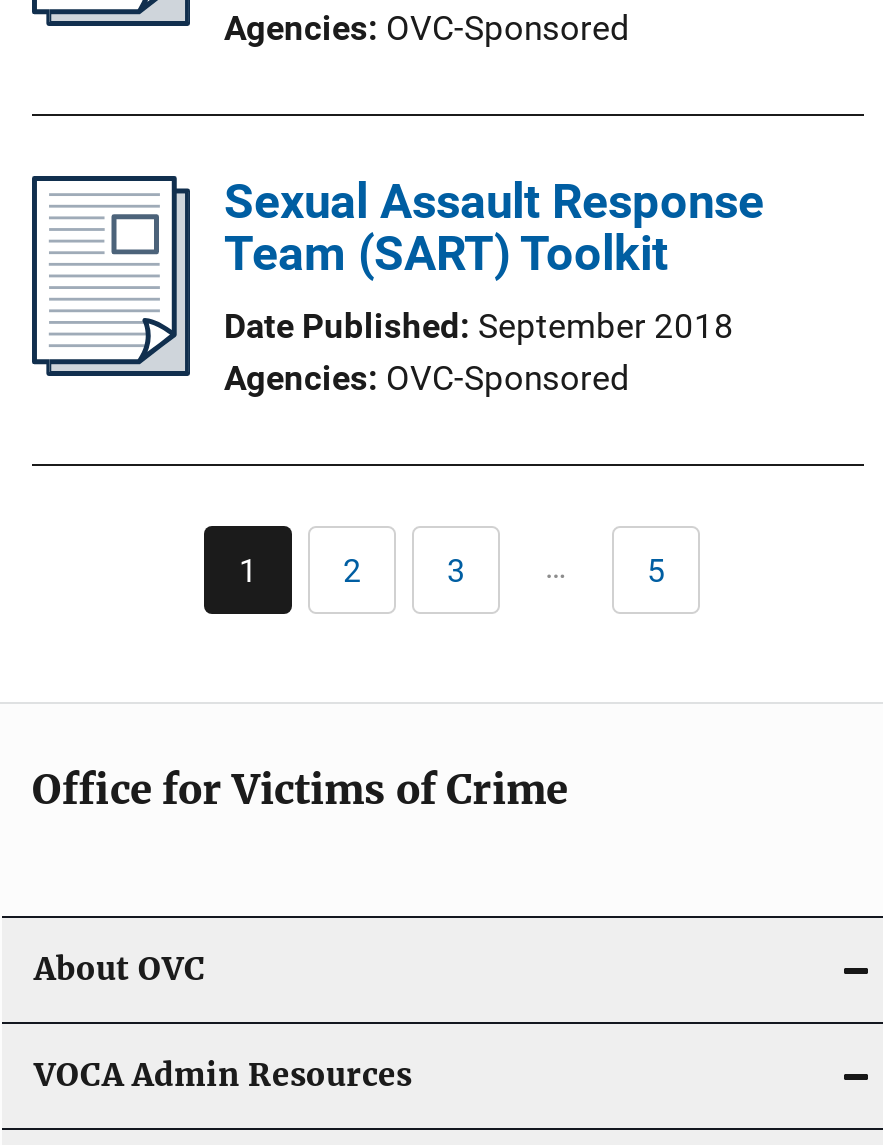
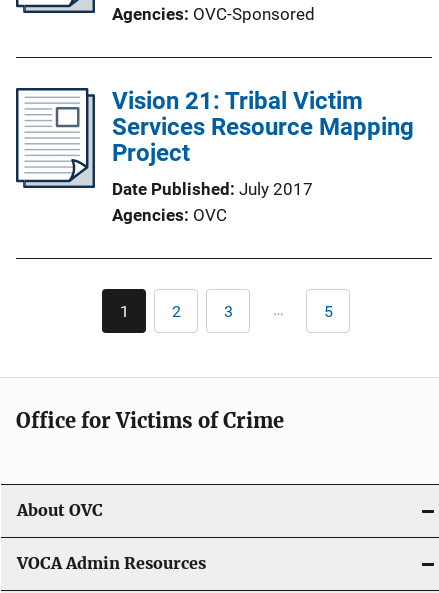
[224,174,764,398] Sexual Assault Response | Team (SART) Toolkit | Date Published September 2018 | Agencies OVC-Sponsored -> [112,87,414,225] Vision 21: Tribal Victim | Services Resource Mapping | Project | Date Published July 2017 | Agencies OVC

